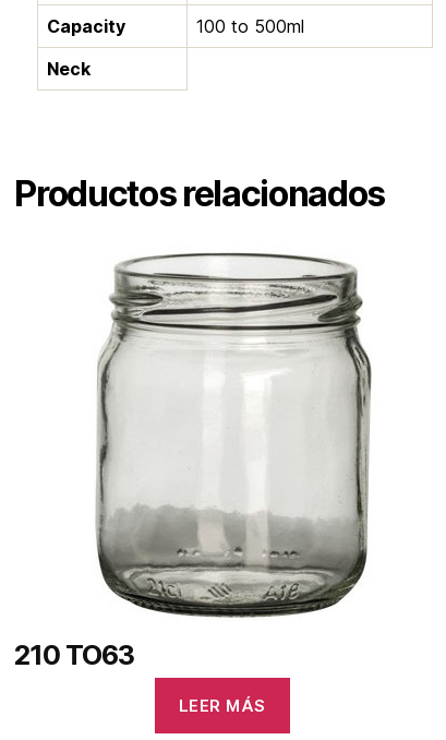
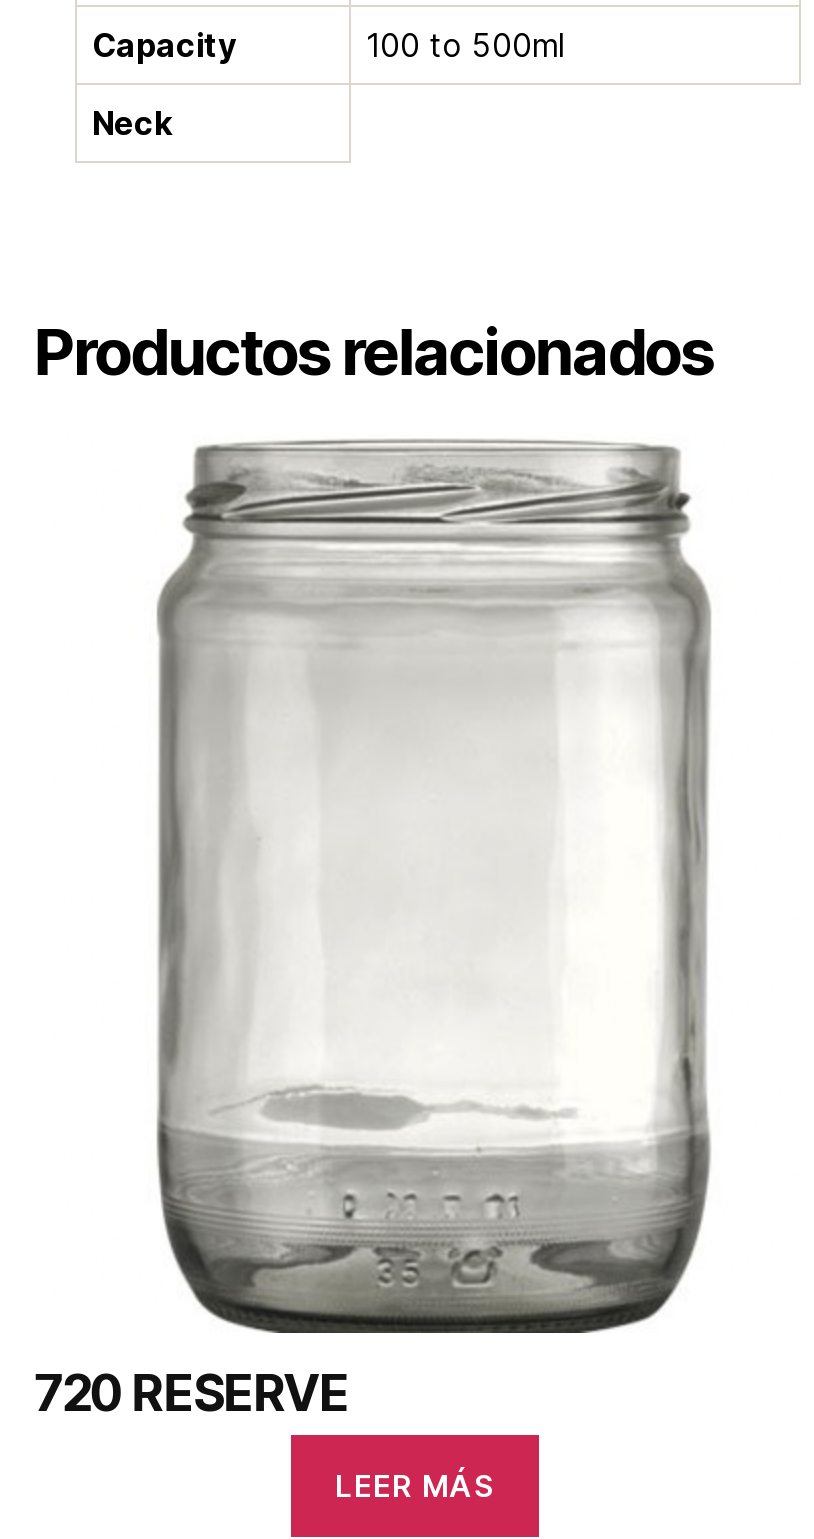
[15,242,382,672] [image] | 210 TO63 -> [34,437,713,1424] [image] | 720 RESERVE

